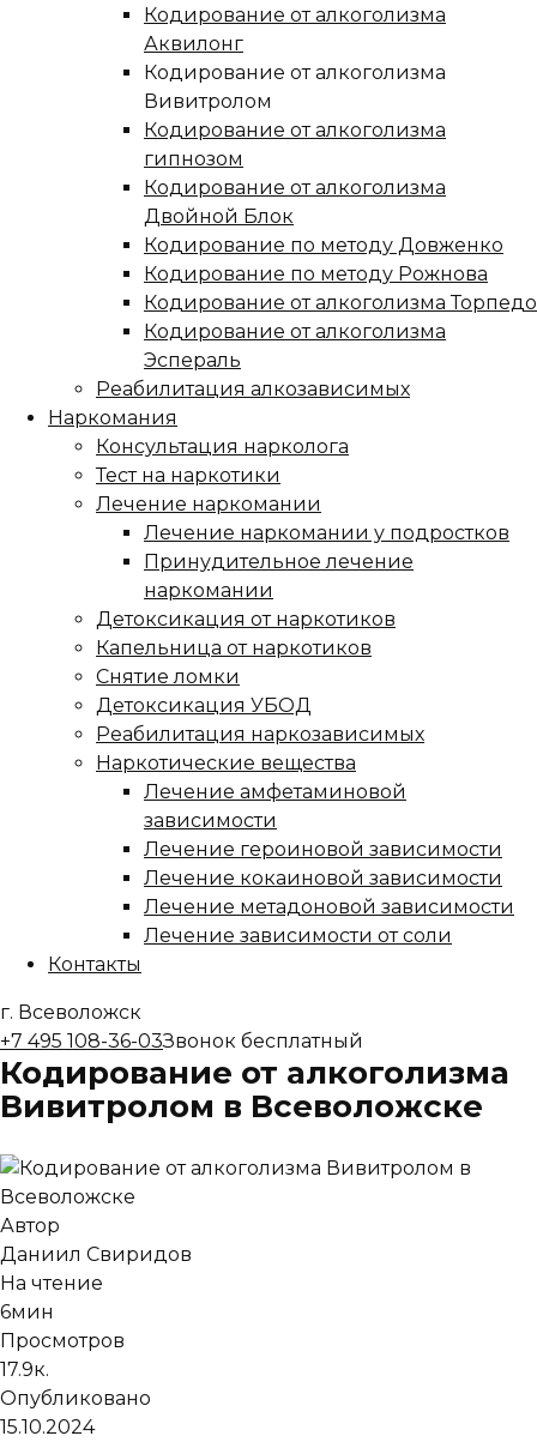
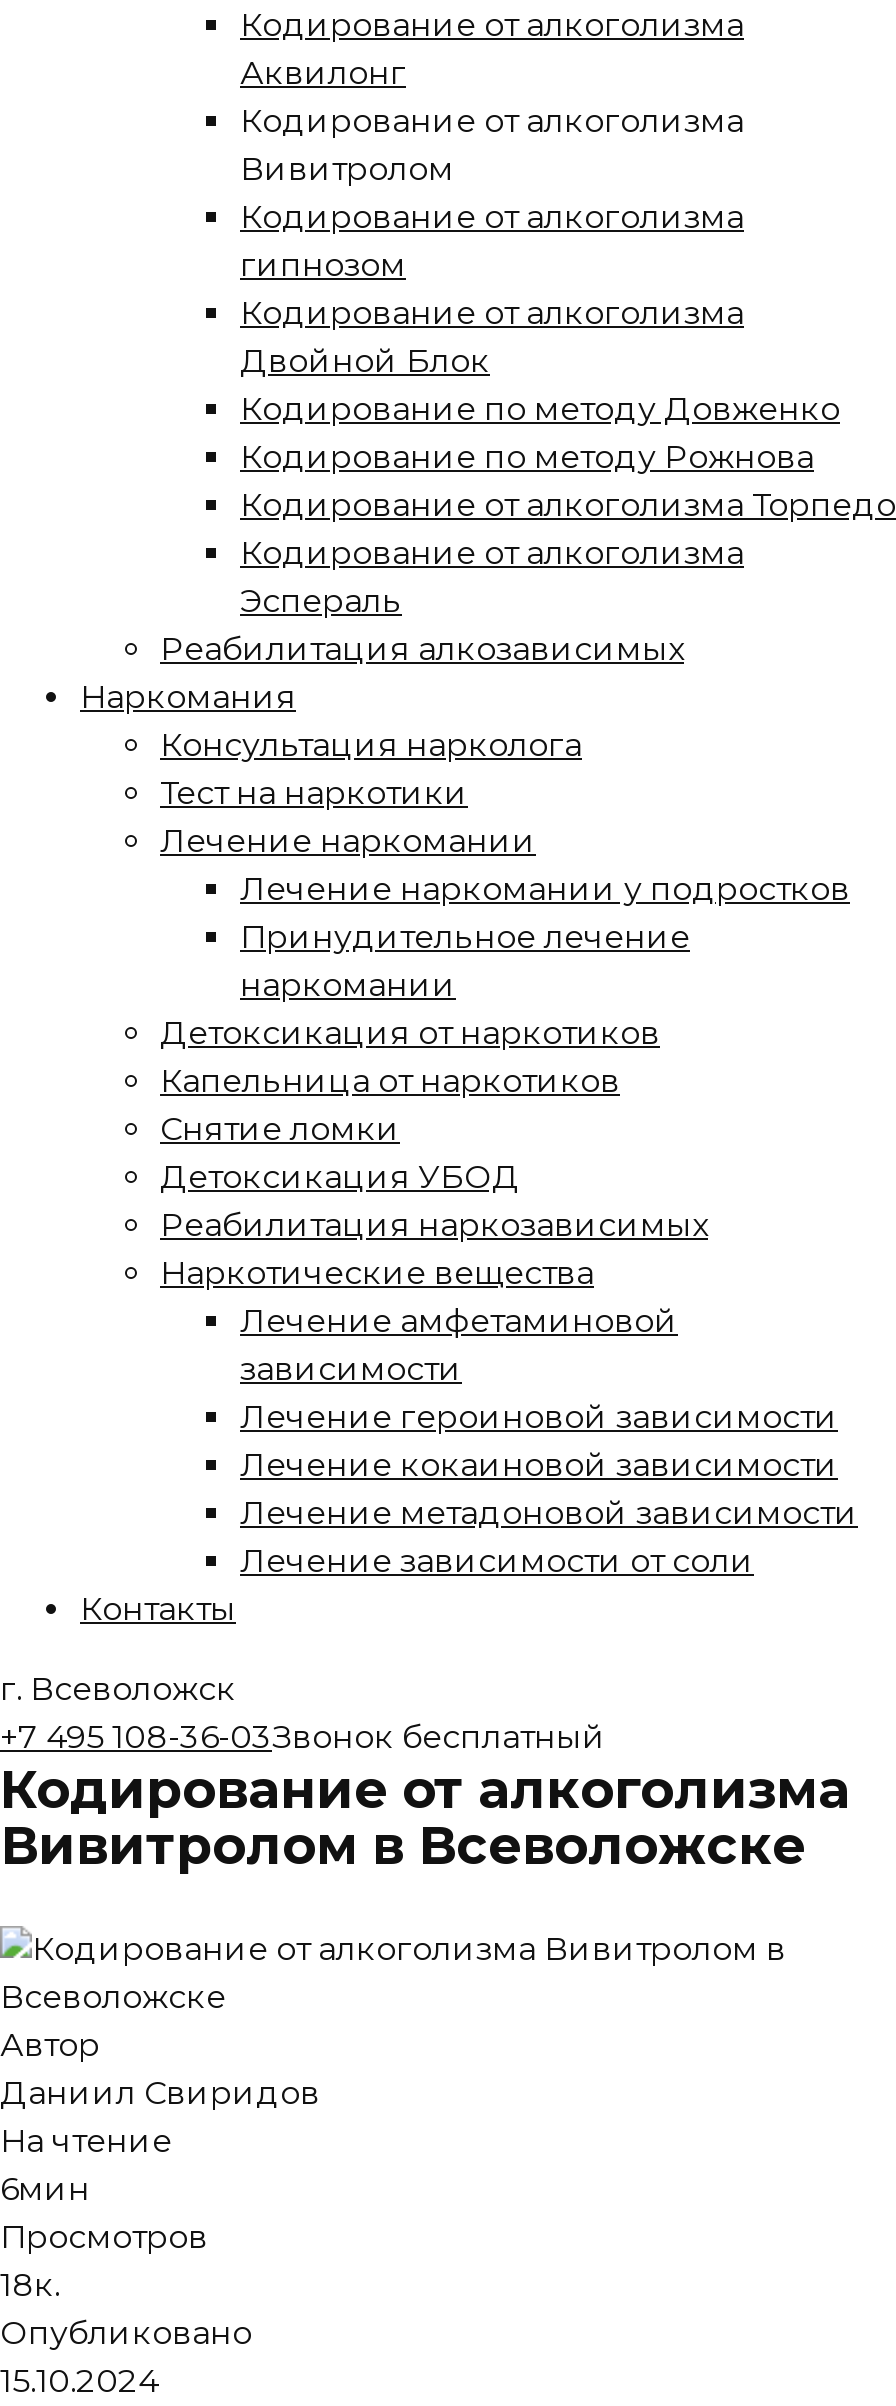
[0,1358,49,1381] 17.9к. -> [0,2266,60,2304] 18к.

